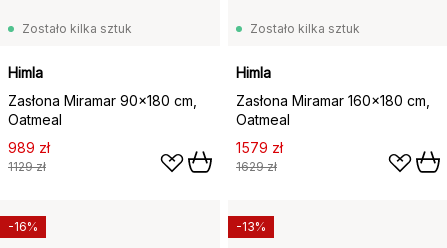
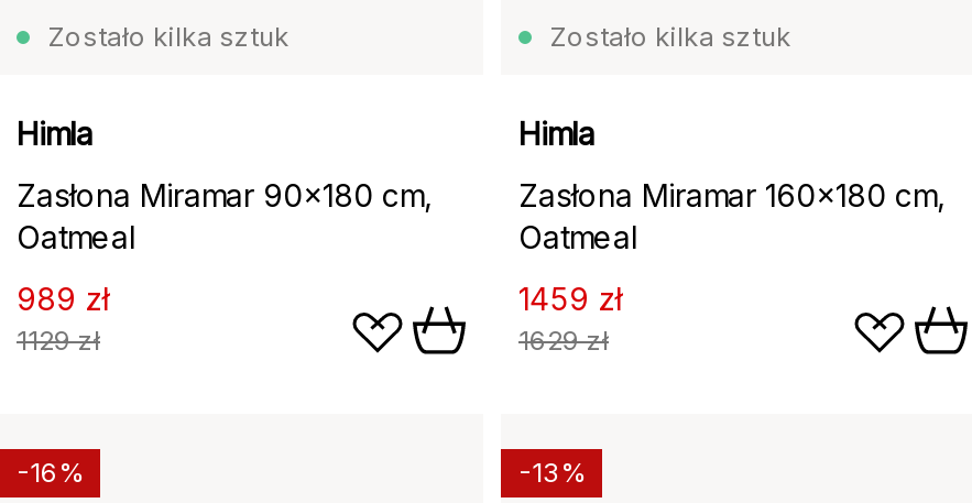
[236,139,283,156] 1579 zł -> [518,280,622,317] 1459 zł

